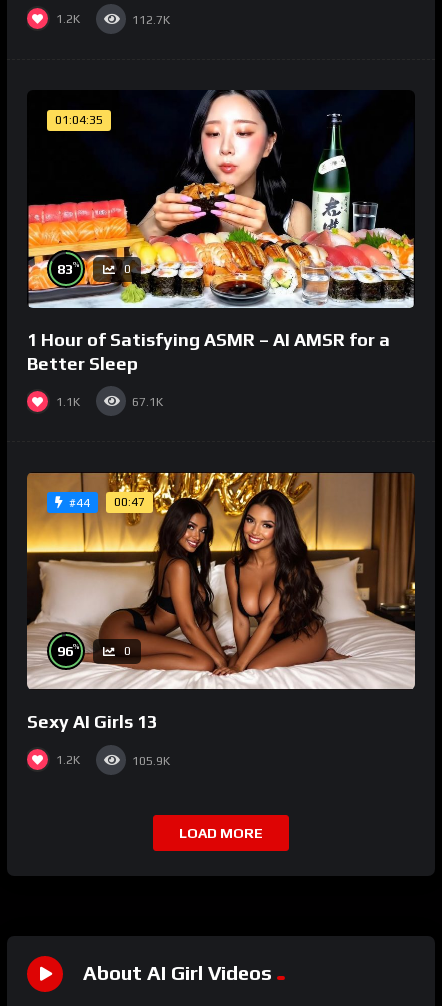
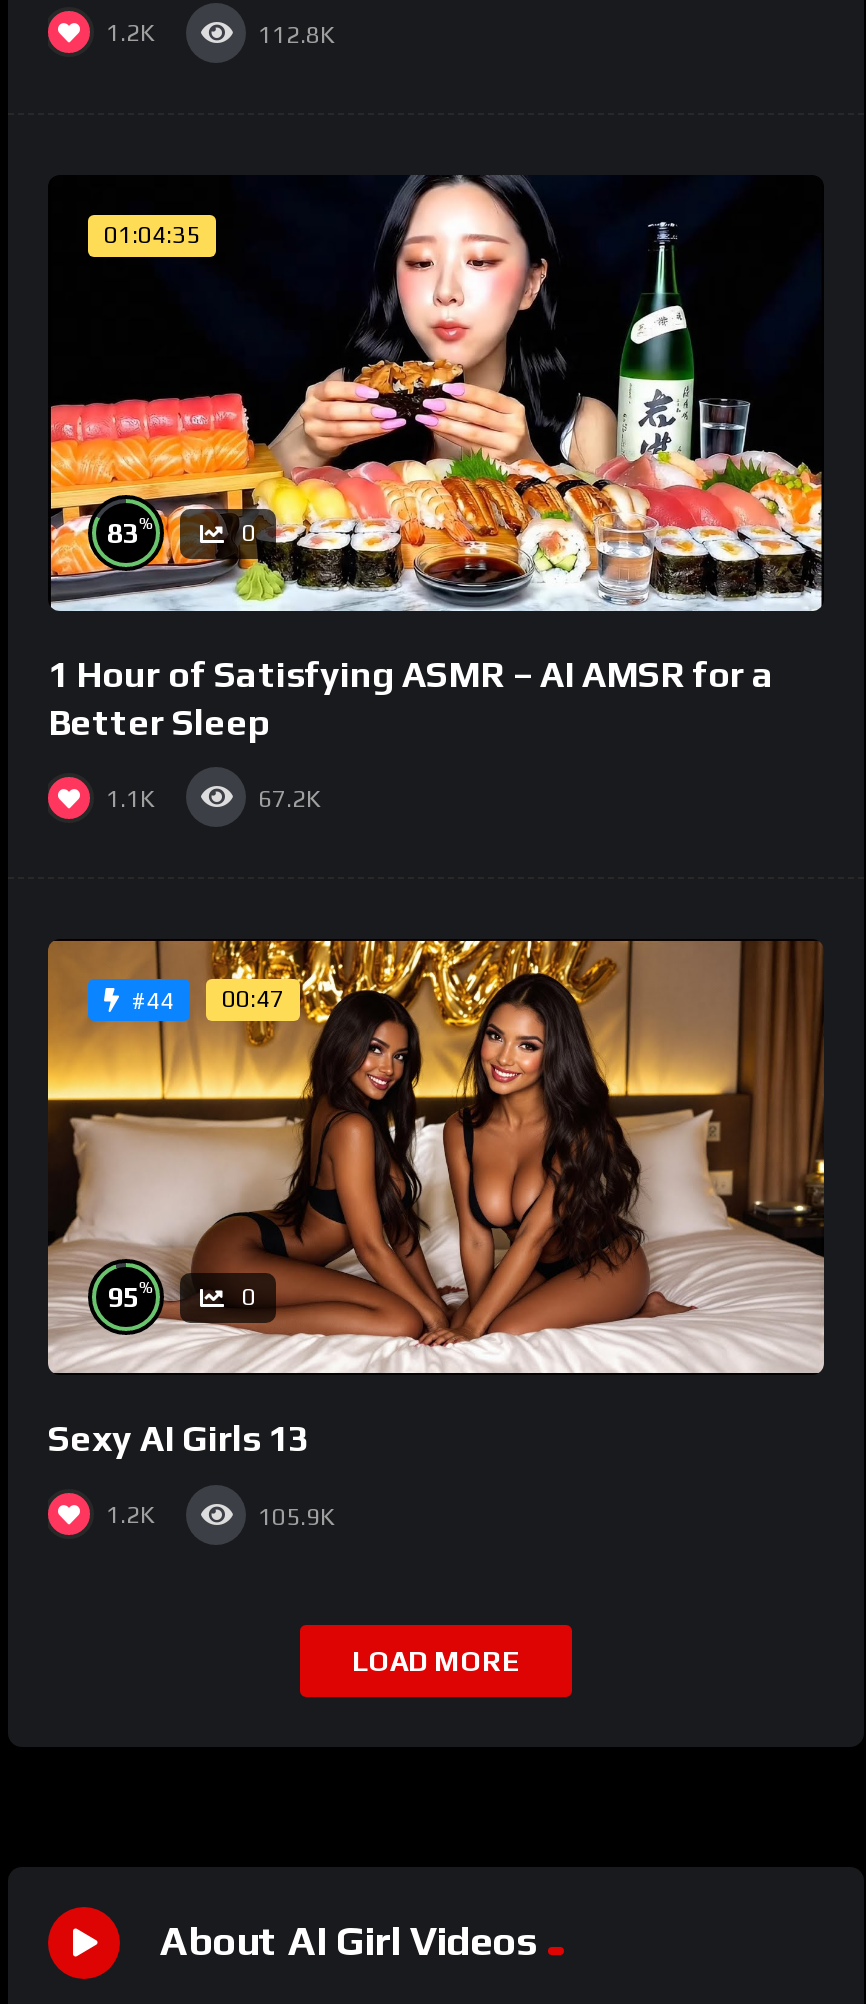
[132,13,170,27] 112.7K -> [258,20,334,48] 112.8K
[132,395,163,409] 67.1K -> [258,785,320,813] 67.2K
[56,642,78,659] 96% -> [107,1280,151,1314] 95%

